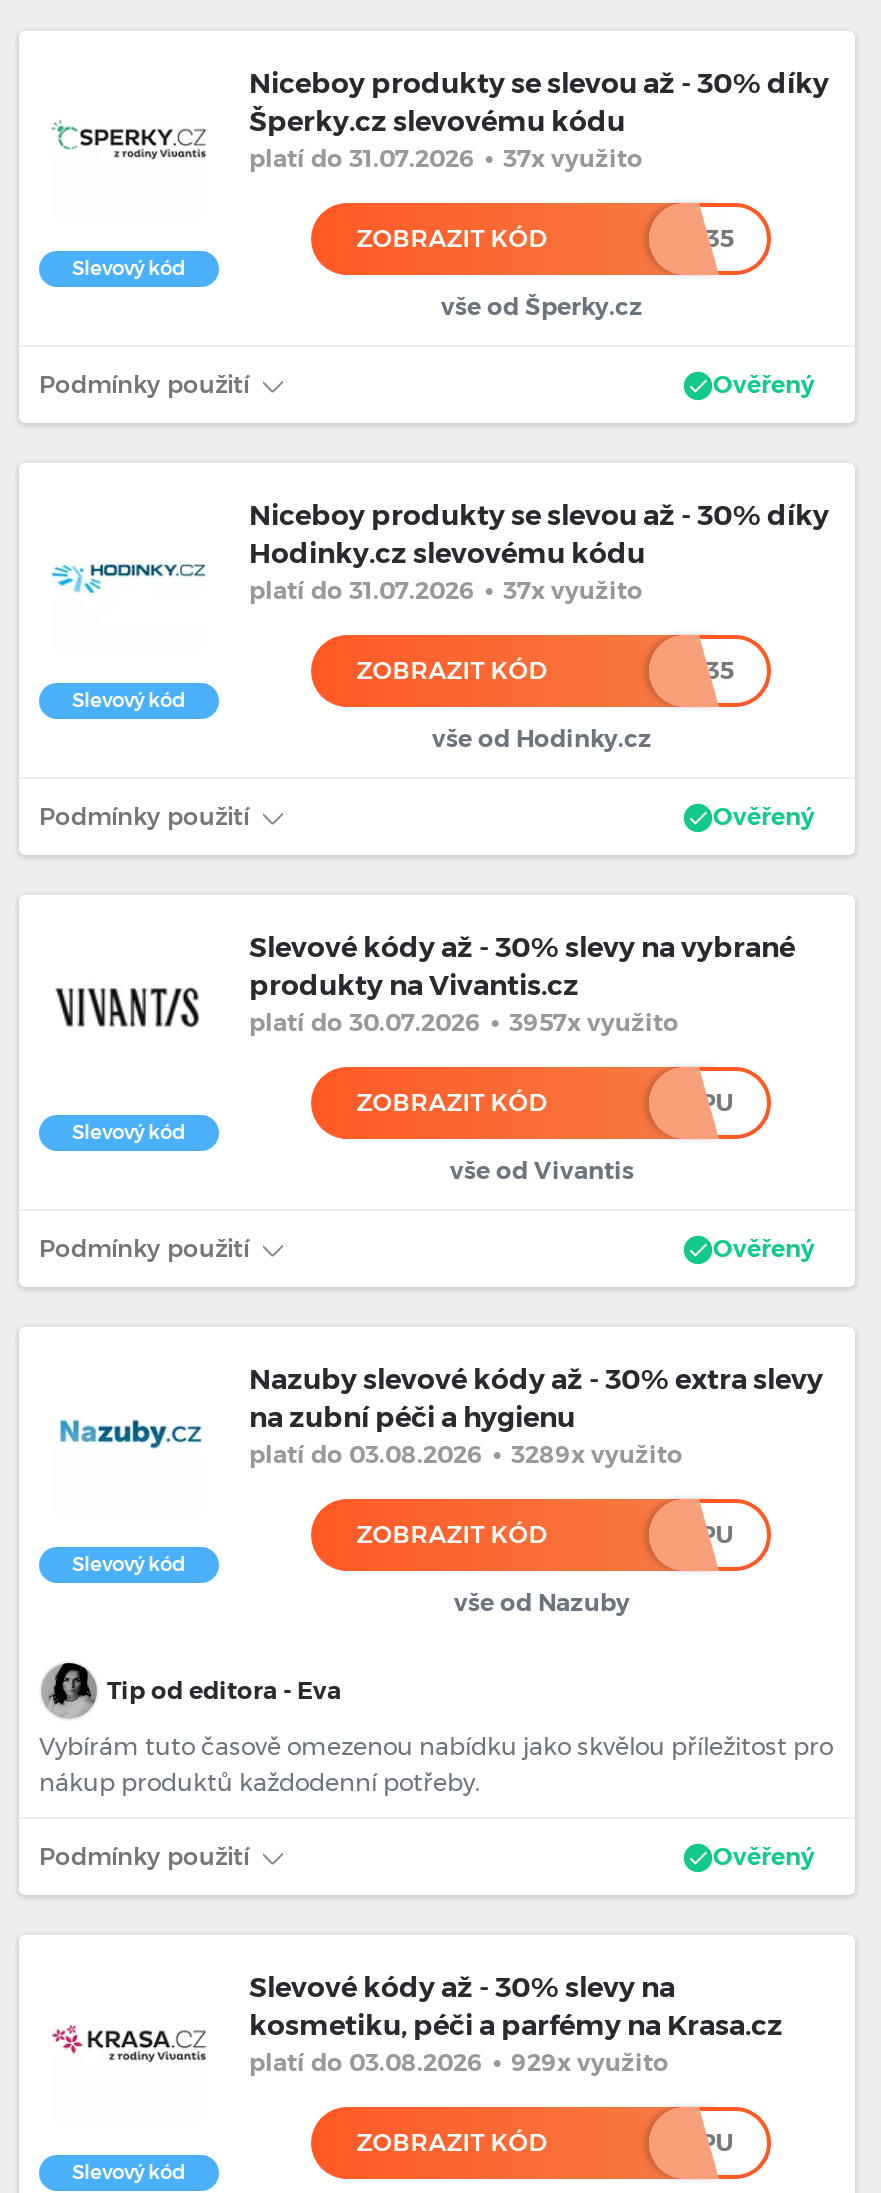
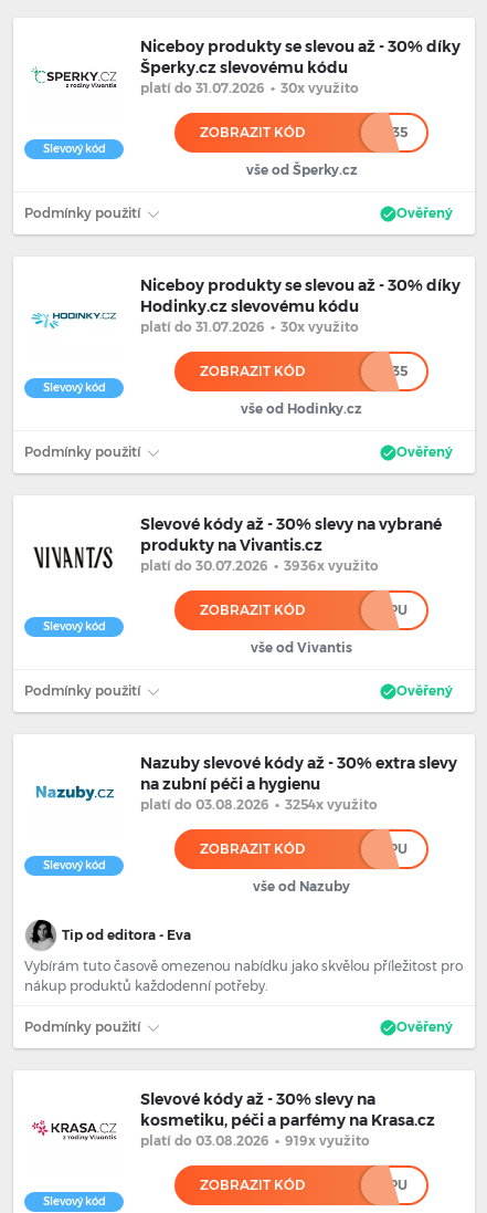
[249,143,643,173] platí do 31.07.2026 • 37x využito -> [140,80,359,96] platí do 31.07.2026 • 30x využito
[249,575,643,605] platí do 31.07.2026 • 37x využito -> [140,318,359,335] platí do 31.07.2026 • 30x využito
[249,1007,679,1037] platí do 30.07.2026 • 3957x využito -> [140,557,379,574] platí do 30.07.2026 • 3936x využito
[249,1439,683,1469] platí do 03.08.2026 • 3289x využito -> [140,796,378,813] platí do 03.08.2026 • 3254x využito
[249,2047,669,2077] platí do 03.08.2026 • 929x využito -> [140,1132,370,1149] platí do 03.08.2026 • 919x využito

